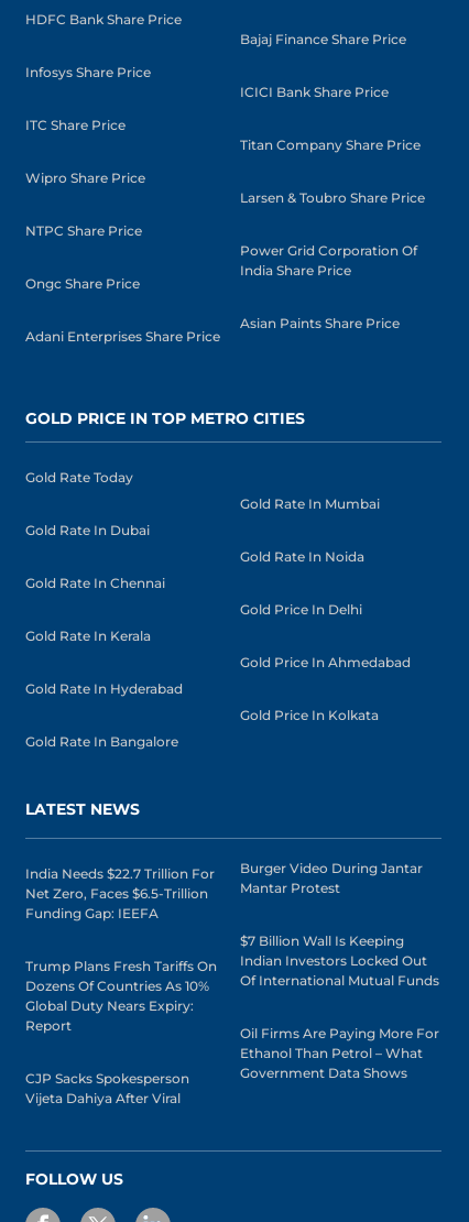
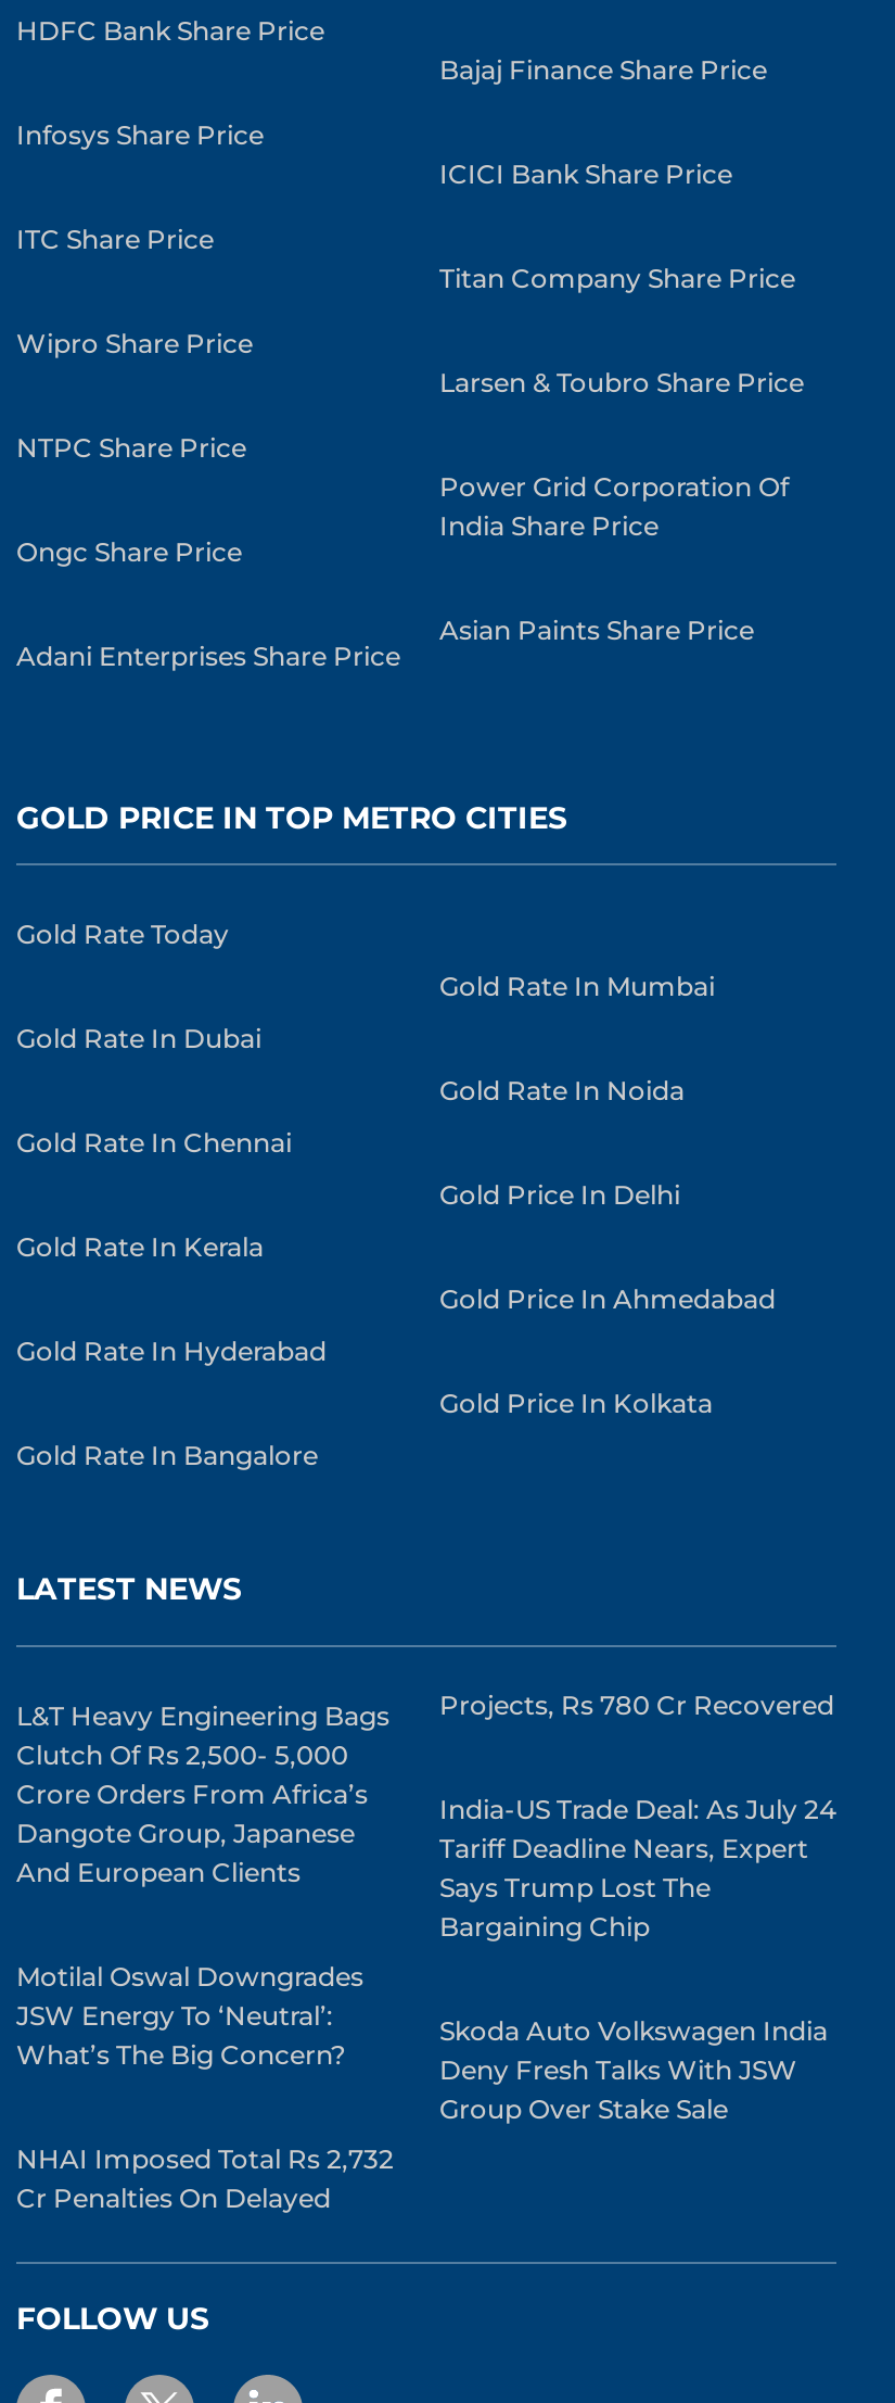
[25,865,215,921] India Needs $22.7 Trillion For | Net Zero, Faces $6.5-Trillion | Funding Gap: IEEFA -> [16,1699,389,1888] L&T Heavy Engineering Bags | Clutch Of Rs 2,500- 5,000 | Crore Orders From Africa’s | Dangote Group, Japanese | And European Clients
[240,860,423,896] Burger Video During Jantar | Mantar Protest -> [439,1688,834,1721] Projects, Rs 780 Cr Recovered
[240,932,439,988] $7 Billion Wall Is Keeping | Indian Investors Locked Out | Of International Mutual Funds -> [439,1792,836,1942] India-US Trade Deal: As July 24 | Tariff Deadline Nears, Expert | Says Trump Lost The | Bargaining Chip
[25,958,217,1034] Trump Plans Fresh Tariffs On | Dozens Of Countries As 10% | Global Duty Nears Expiry: | Report -> [16,1960,363,2070] Motilal Oswal Downgrades | JSW Energy To ‘Neutral’: | What’s The Big Concern?
[240,1025,439,1081] Oil Firms Are Paying More For | Ethanol Than Petrol – What | Government Data Shows -> [439,2014,828,2125] Skoda Auto Volkswagen India | Deny Fresh Talks With JSW | Group Over Stake Sale
[25,1070,189,1106] CJP Sacks Spokesperson | Vijeta Dahiya After Viral -> [16,2142,394,2214] NHAI Imposed Total Rs 2,732 | Cr Penalties On Delayed

